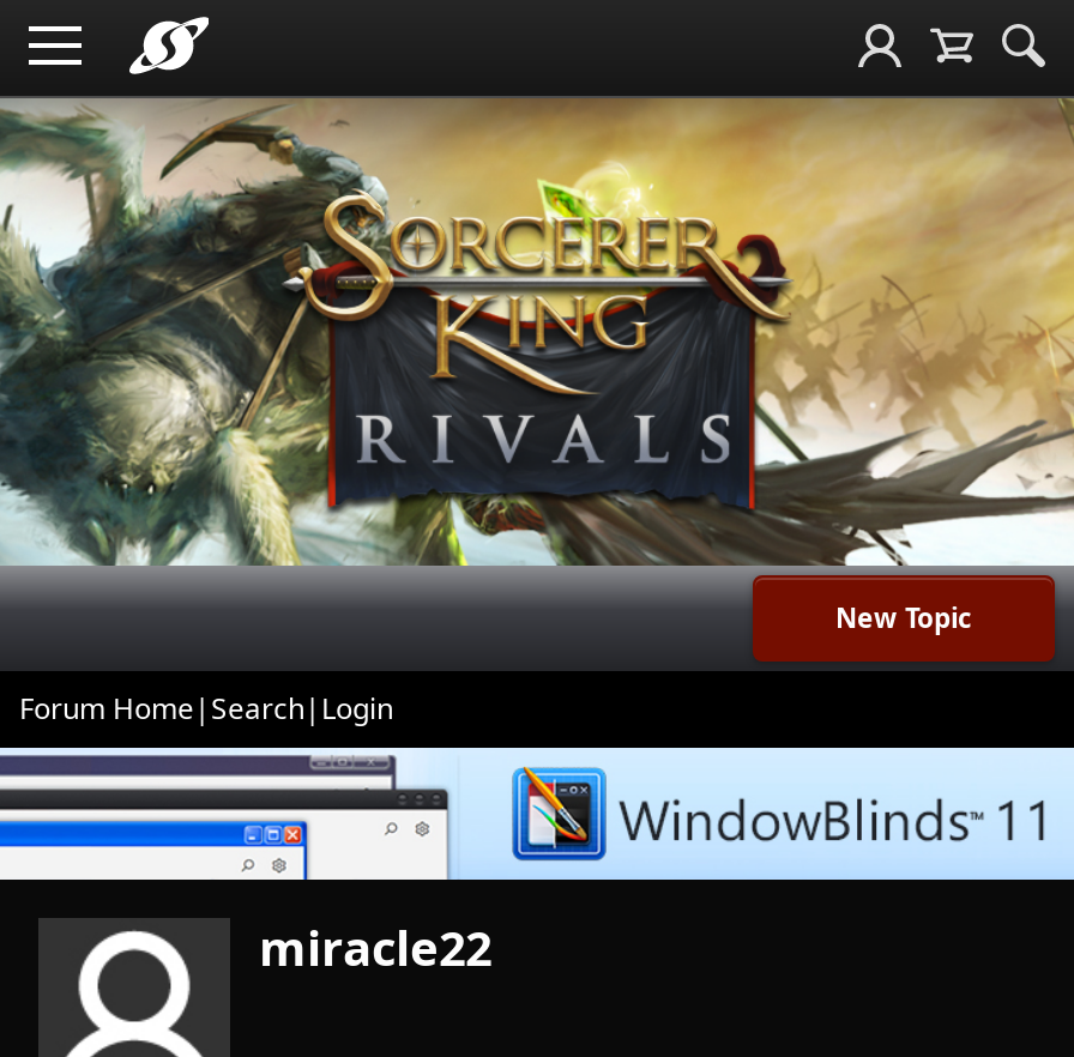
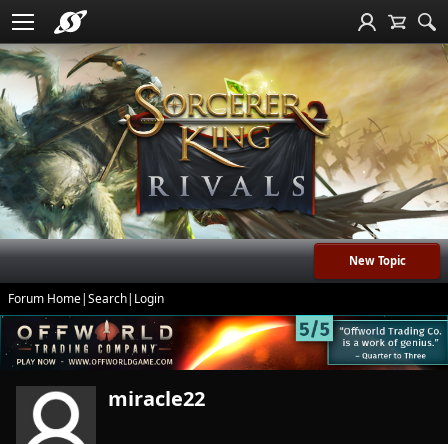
[7,745,1067,882] [image] -> [3,314,445,371] [image]

